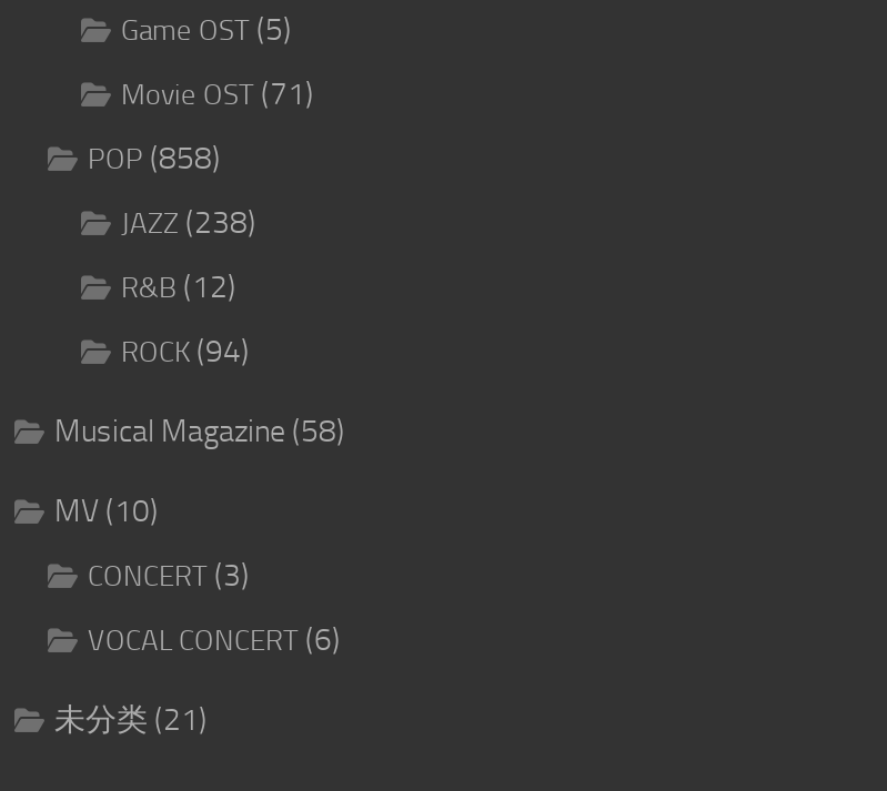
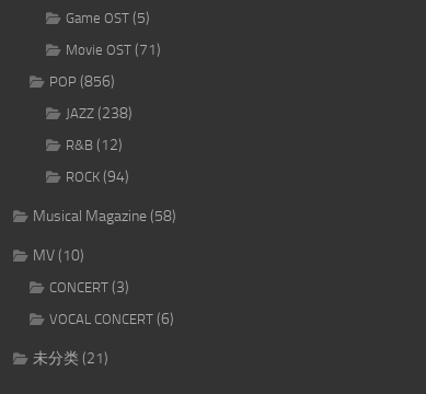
[88,139,221,177] POP (858) -> [49,73,115,91] POP (856)

